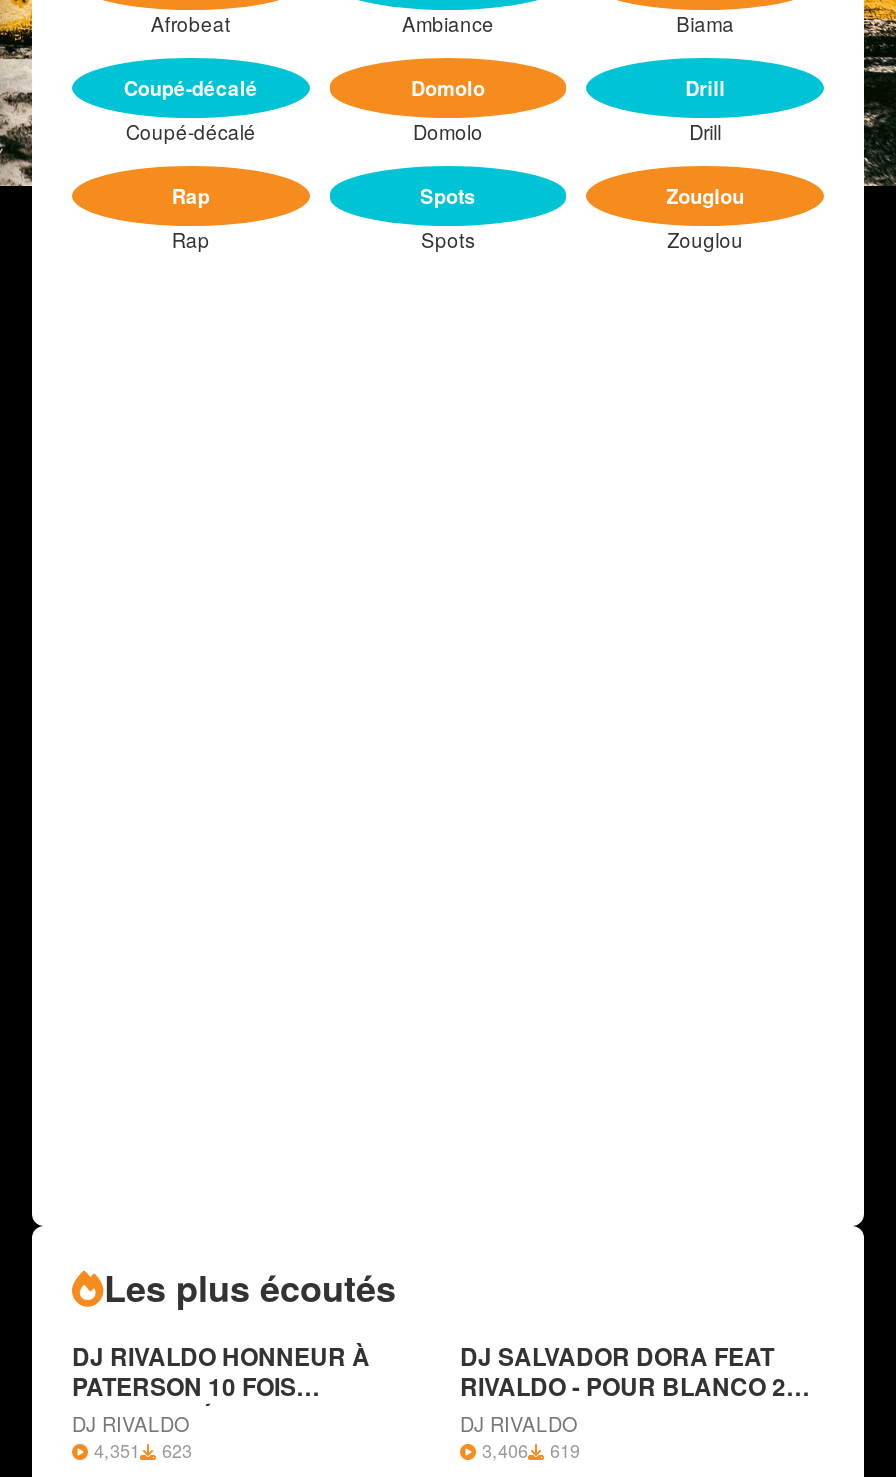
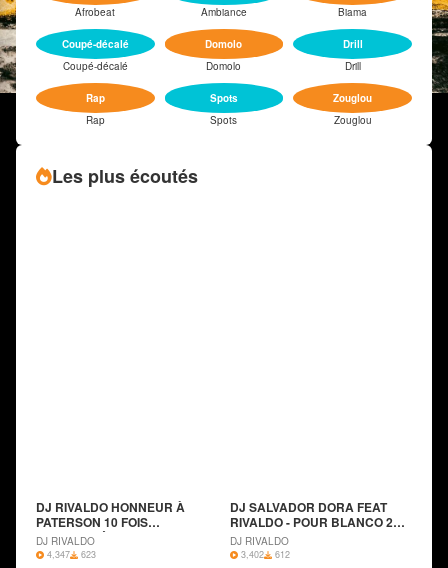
moved [104,1262,396,1314] -> [52,163,198,189]: Les plus écoutés
[88,1438,192,1464] 4,351 623 -> [44,548,96,561] 4,347 623
[476,1438,528,1464] 3,406 -> [238,548,264,561] 3,402
[544,1438,580,1464] 619 -> [272,548,290,561] 612

